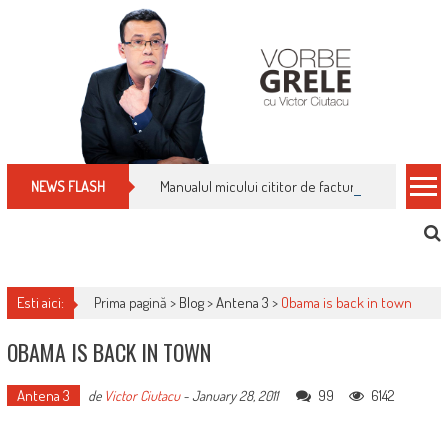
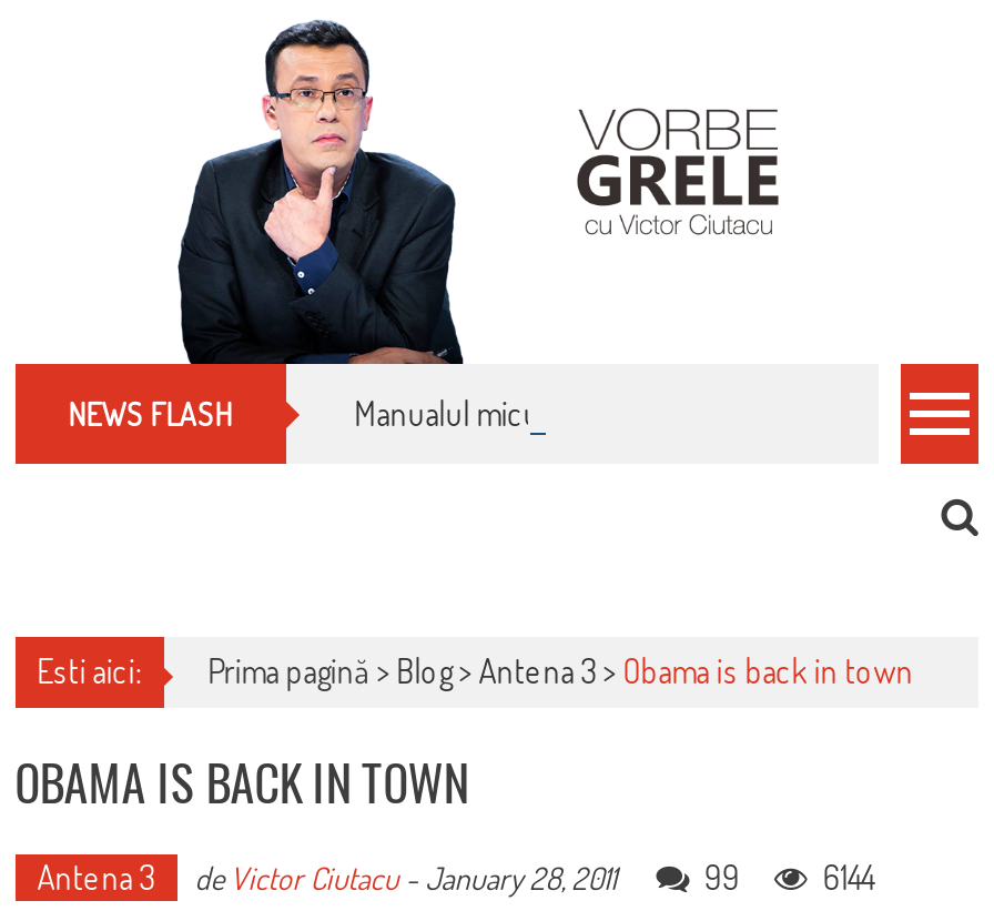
[318,386,395,405] 99 6142 -> [705,858,874,900] 99 6144

